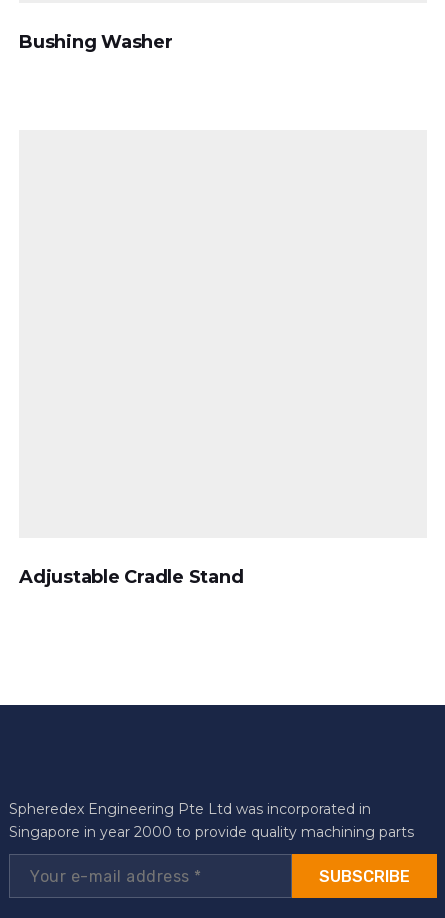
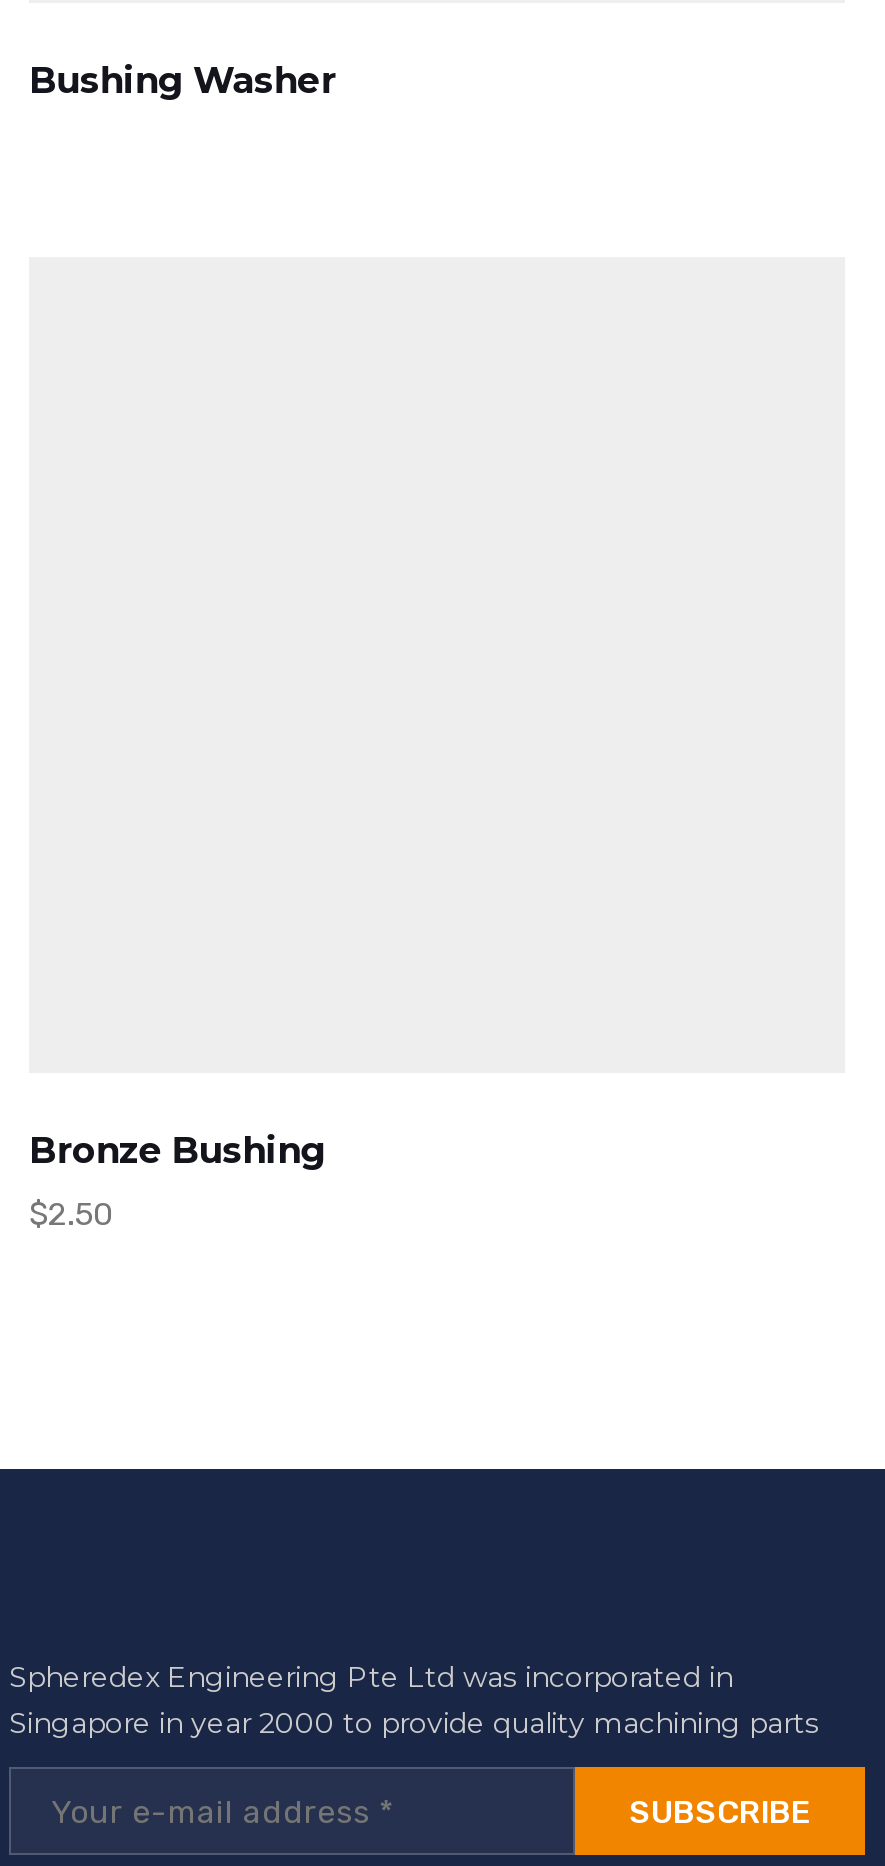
[19,565,243,587] Adjustable Cradle Stand -> [29,1128,326,1232] Bronze Bushing | $2.50

